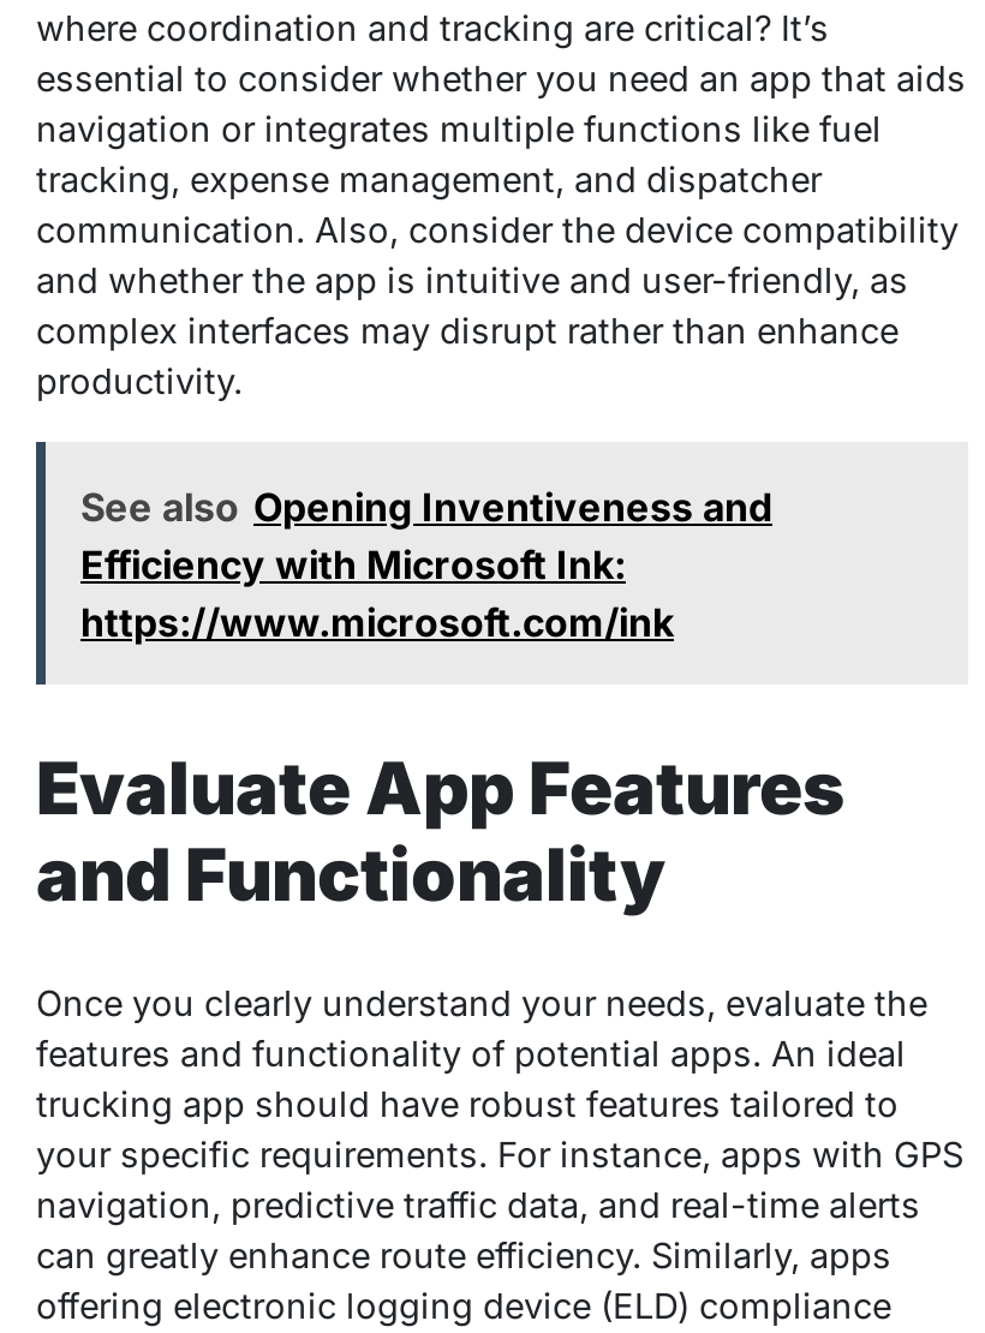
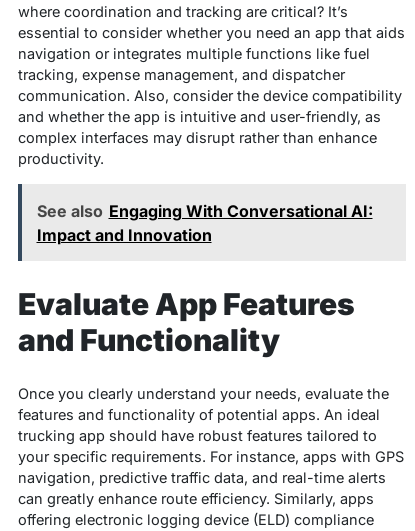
[80,482,772,645] See also Opening Inventiveness and | Efficiency with Microsoft Ink: | https://www.microsoft.com/ink -> [36,201,372,245] See also Engaging With Conversational AI: | Impact and Innovation

